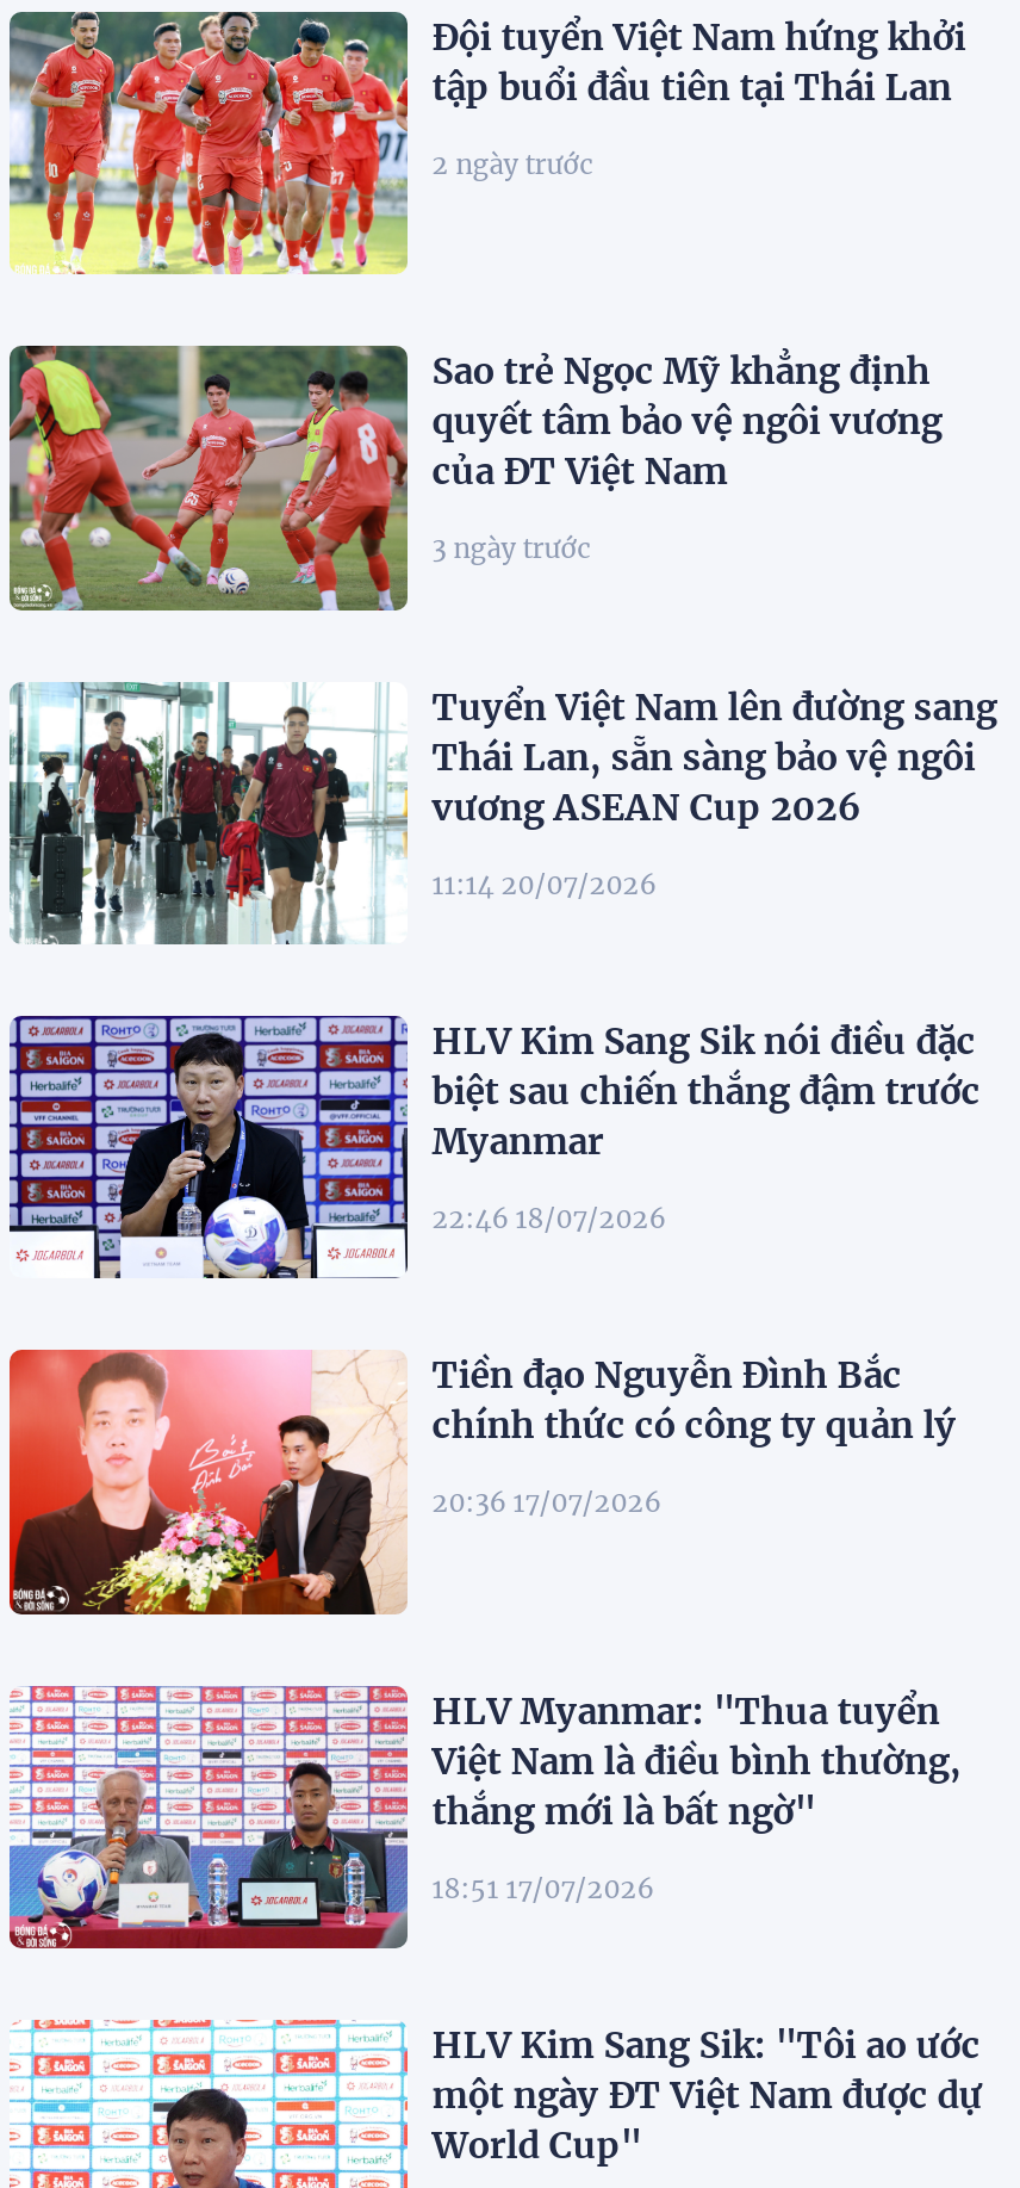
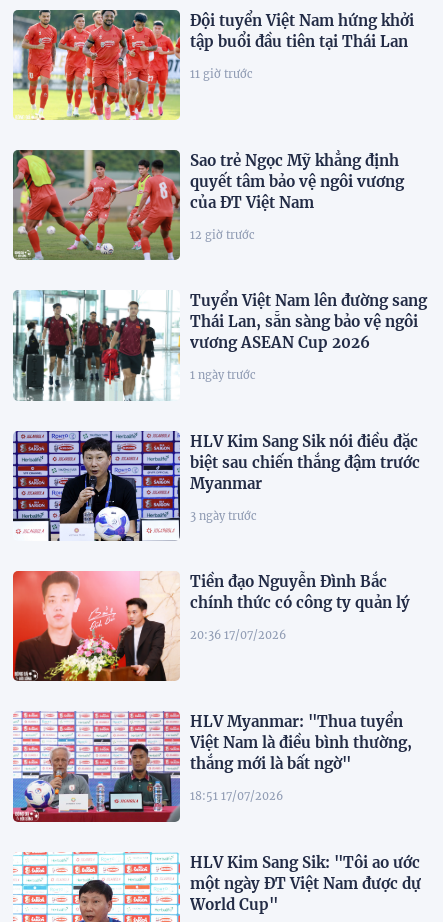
[432,148,594,181] 2 ngày trước -> [190,67,253,81] 11 giờ trước
[432,533,592,566] 3 ngày trước -> [190,228,255,242] 12 giờ trước
[432,868,656,901] 11:14 20/07/2026 -> [190,368,256,382] 1 ngày trước
[432,1202,665,1236] 22:46 18/07/2026 -> [190,509,257,523] 3 ngày trước

